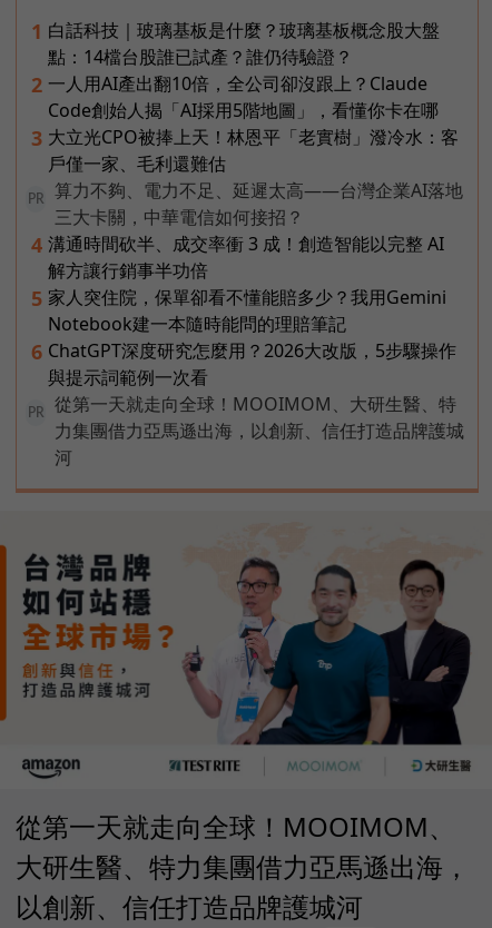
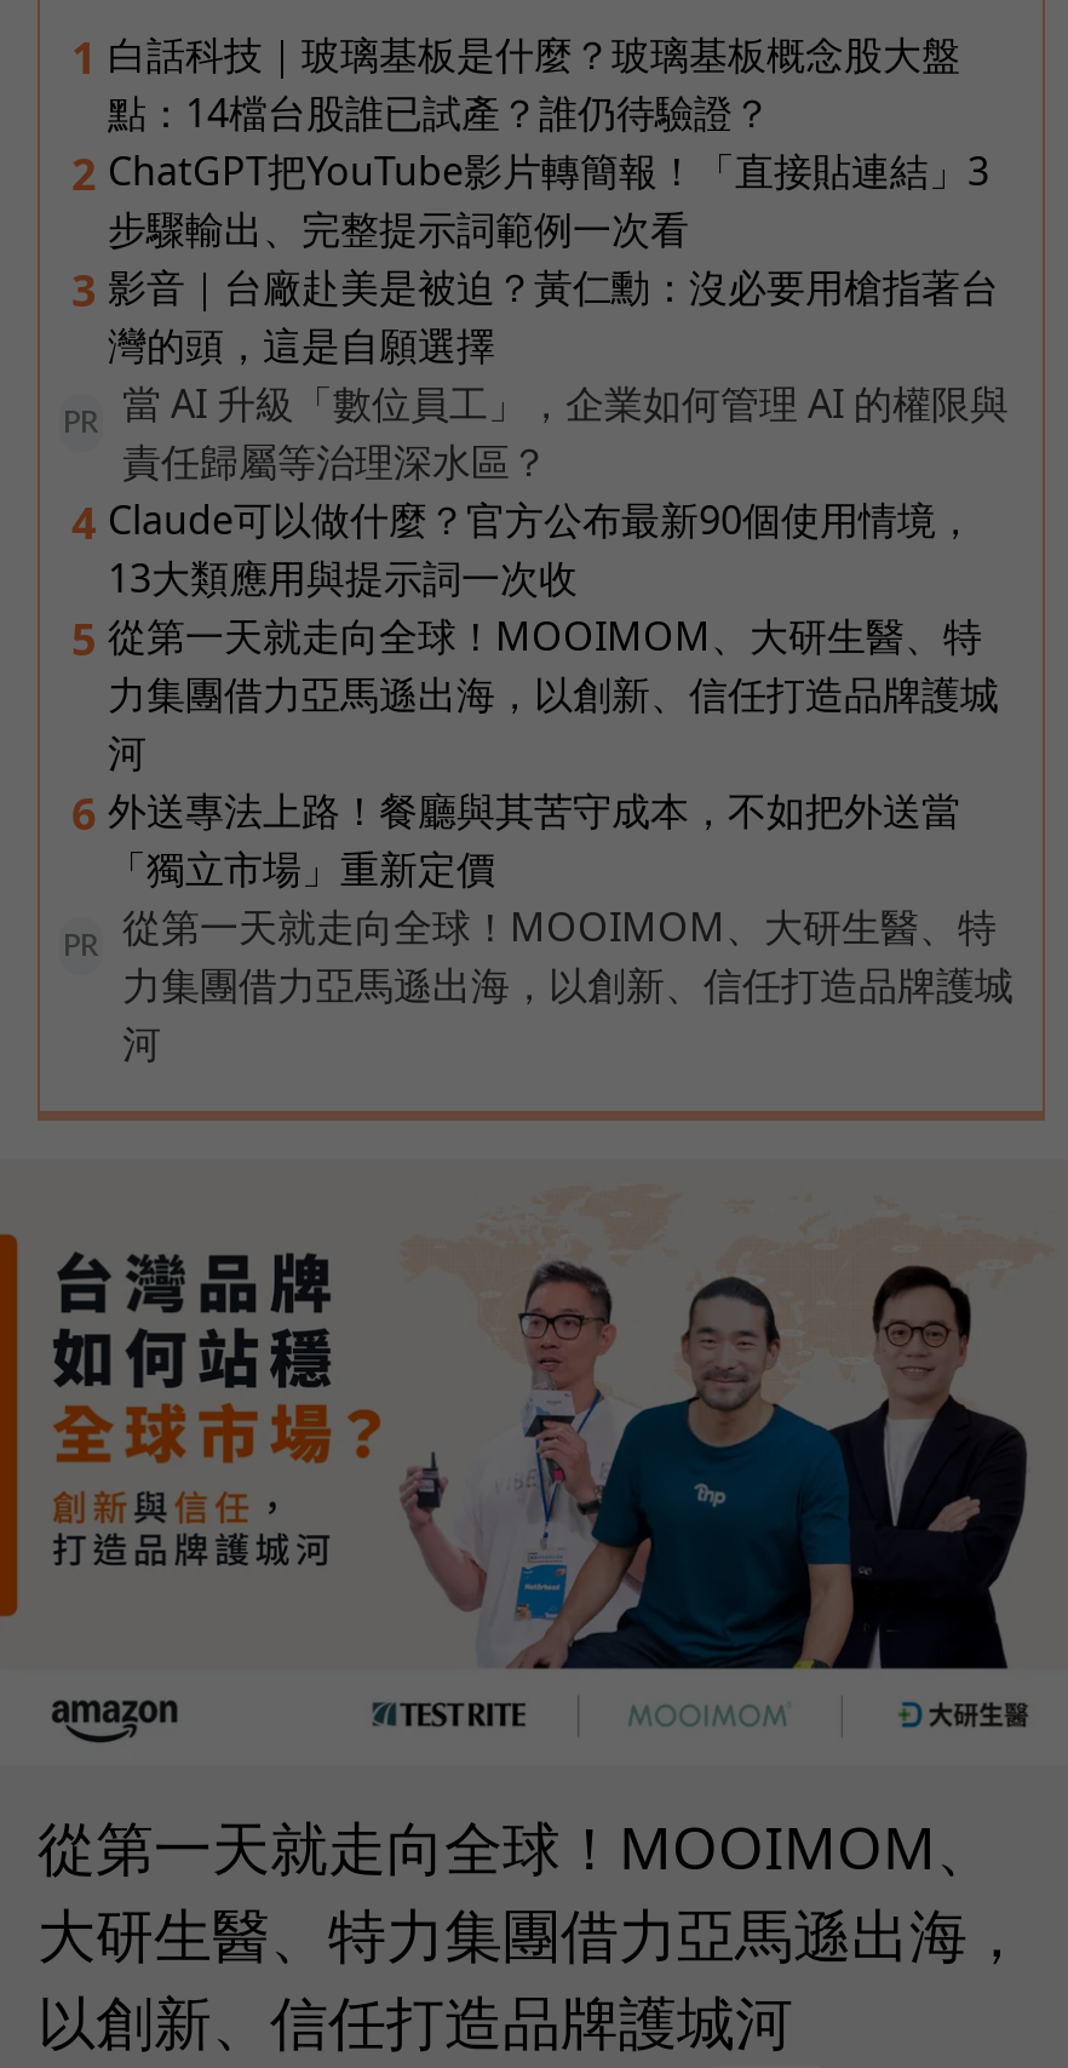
[31,71,459,176] 2 一人用AI產出翻10倍，全公司卻沒跟上？Claude | Code創始人揭「AI採用5階地圖」，看懂你卡在哪 | 3 大立光CPO被捧上天！林恩平「老實樹」潑冷水：客 | 戶僅一家、毛利還難估 -> [71,144,999,372] 2 ChatGPT把YouTube影片轉簡報！「直接貼連結」3 | 步驟輸出、完整提示詞範例一次看 | 3 影音｜台廠赴美是被迫？黃仁勳：沒必要用槍指著台 | 灣的頭，這是自願選擇
[31,178,463,389] 算力不夠、電力不足、延遲太高——台灣企業AI落地 | 三大卡關，中華電信如何接招？ | 4 溝通時間砍半、成交率衝 3 成！創造智能以完整 AI | 解方讓行銷事半功倍 | 5 家人突住院，保單卻看不懂能賠多少？我用Gemini | Notebook建一本隨時能問的理賠筆記 | 6 ChatGPT深度研究怎麼用？2026大改版，5步驟操作 | 與提示詞範例一次看 -> [71,377,1009,895] 當 AI 升級「數位員工」，企業如何管理 AI 的權限與 | 責任歸屬等治理深水區？ | 4 Claude可以做什麼？官方公布最新90個使用情境， | 13大類應用與提示詞一次收 | 5 從第一天就走向全球！MOOIMOM、大研生醫、特 | 力集團借力亞馬遜出海，以創新、信任打造品牌護城 | 河 | 6 外送專法上路！餐廳與其苦守成本，不如把外送當 | 「獨立市場」重新定價

